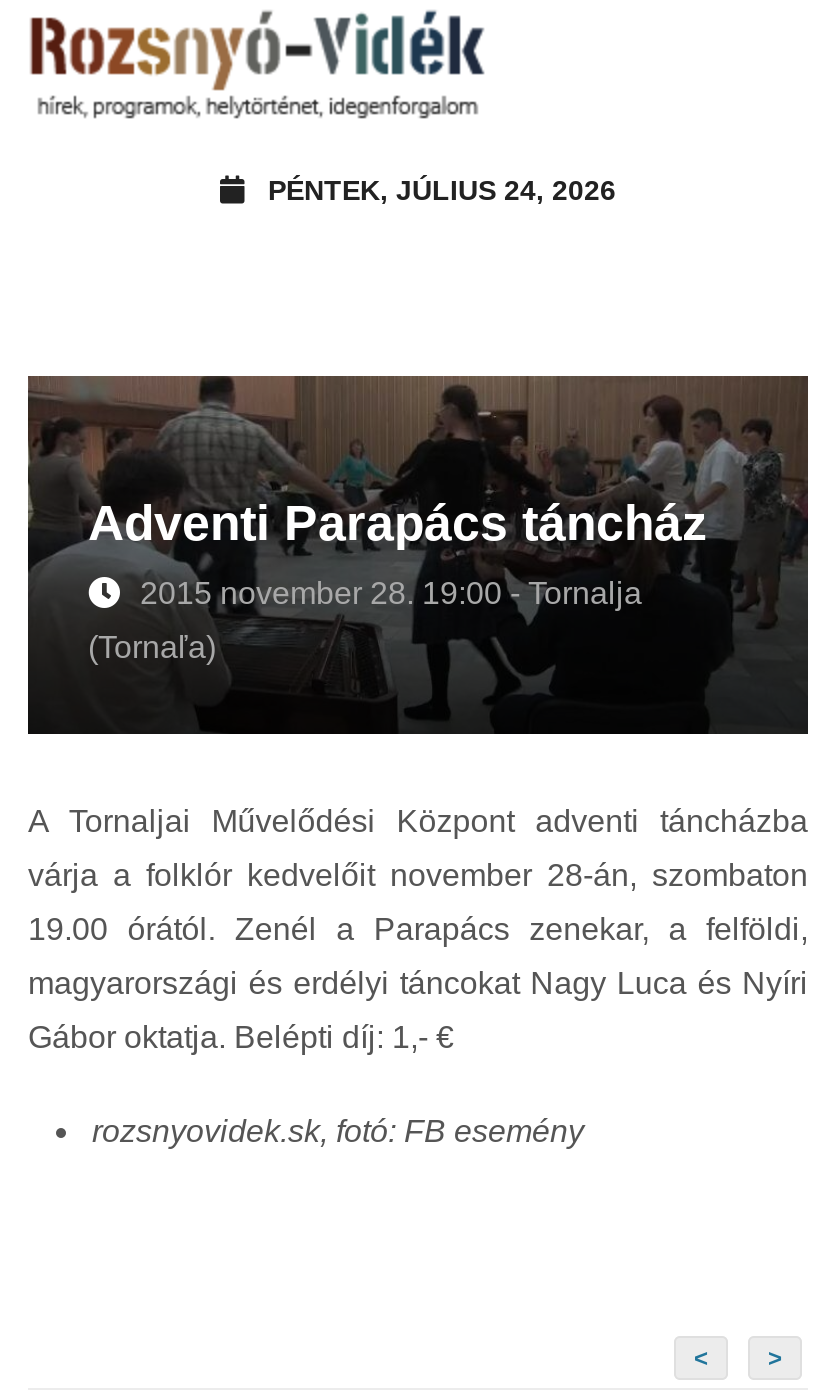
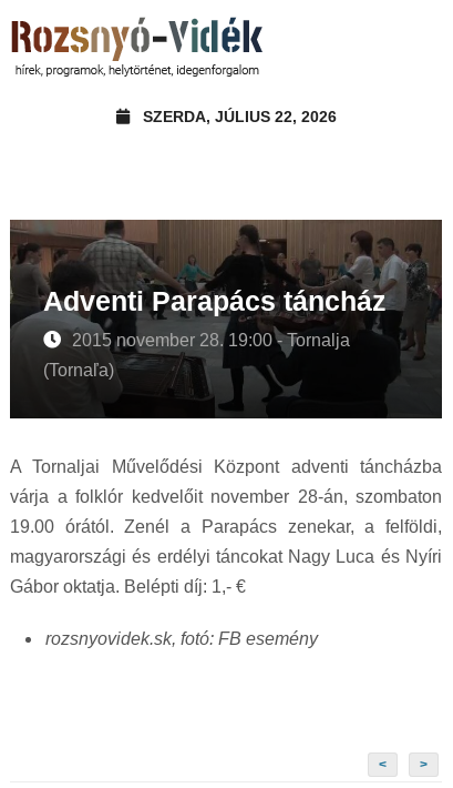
[268,174,616,206] PÉNTEK, JÚLIUS 24, 2026 -> [142,108,336,125] SZERDA, JÚLIUS 22, 2026

